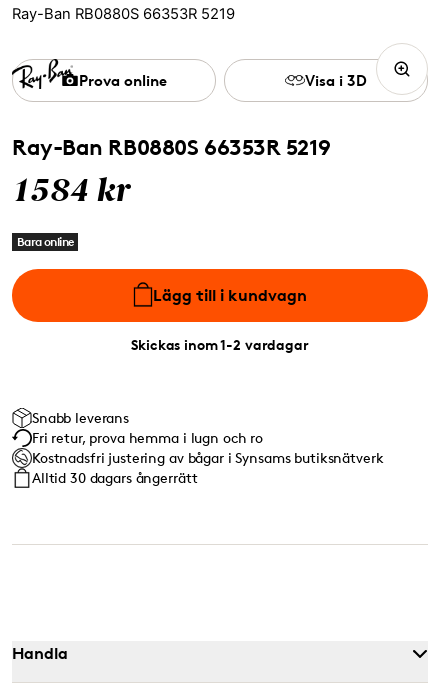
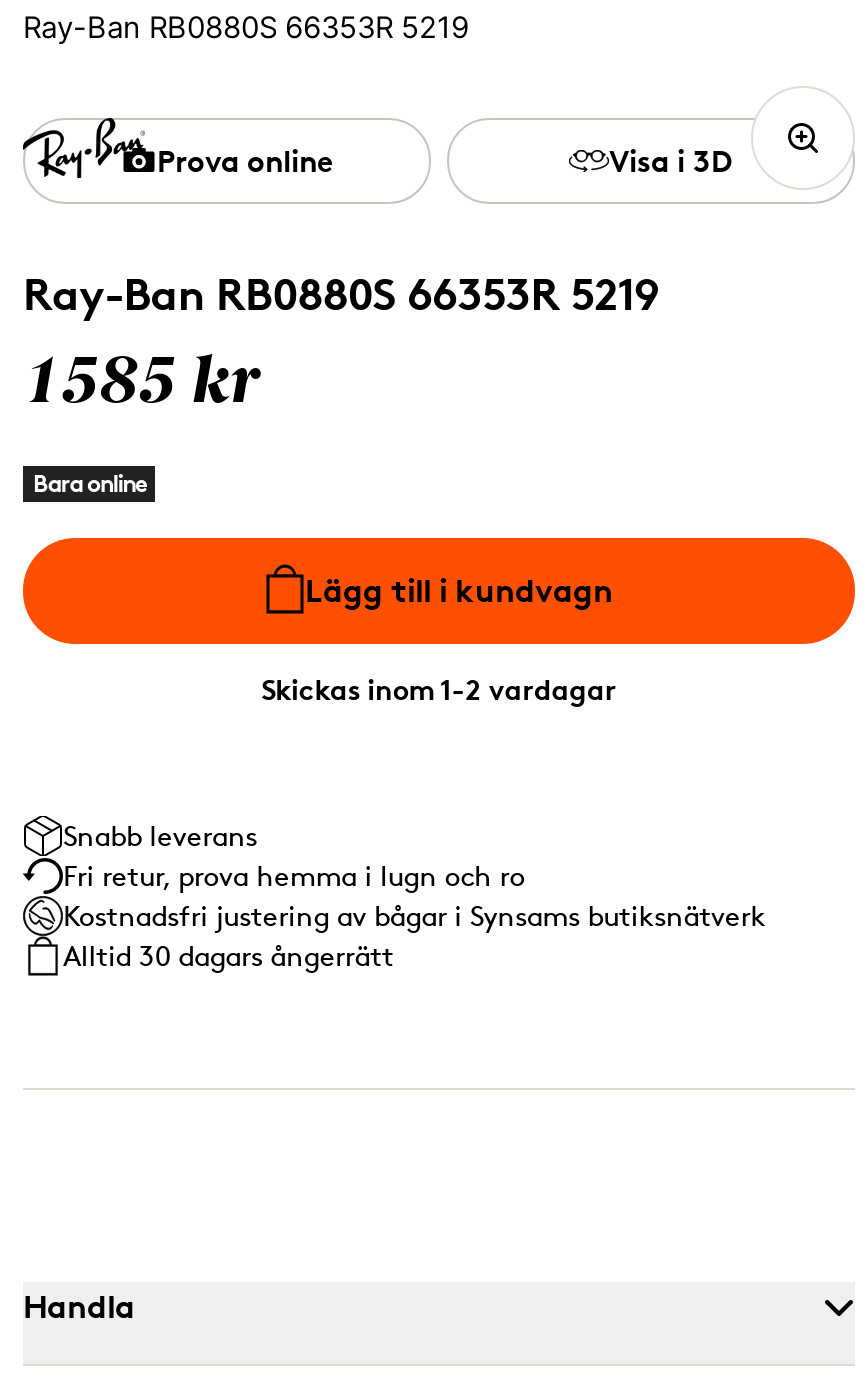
[12,177,131,209] 1584 kr -> [23,354,261,418] 1585 kr

